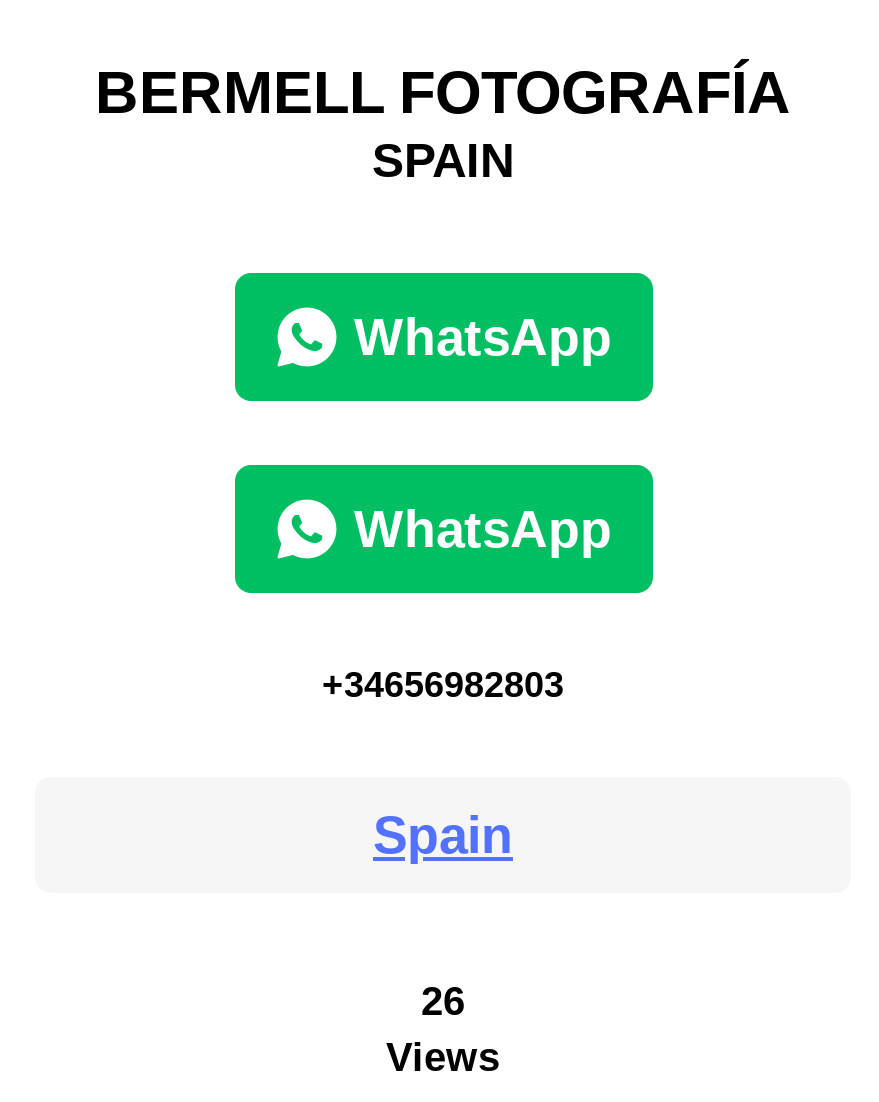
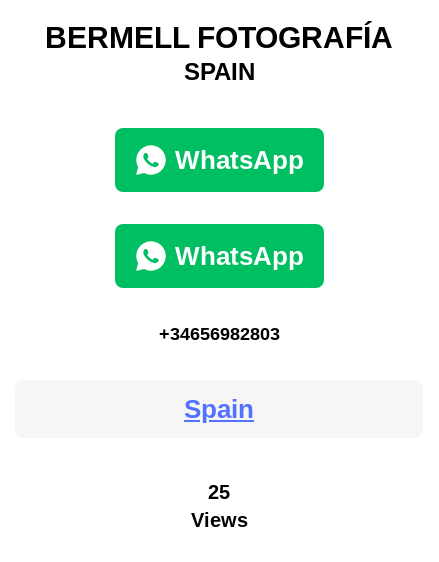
[421,979,465,1023] 26 -> [208,481,230,503] 25

